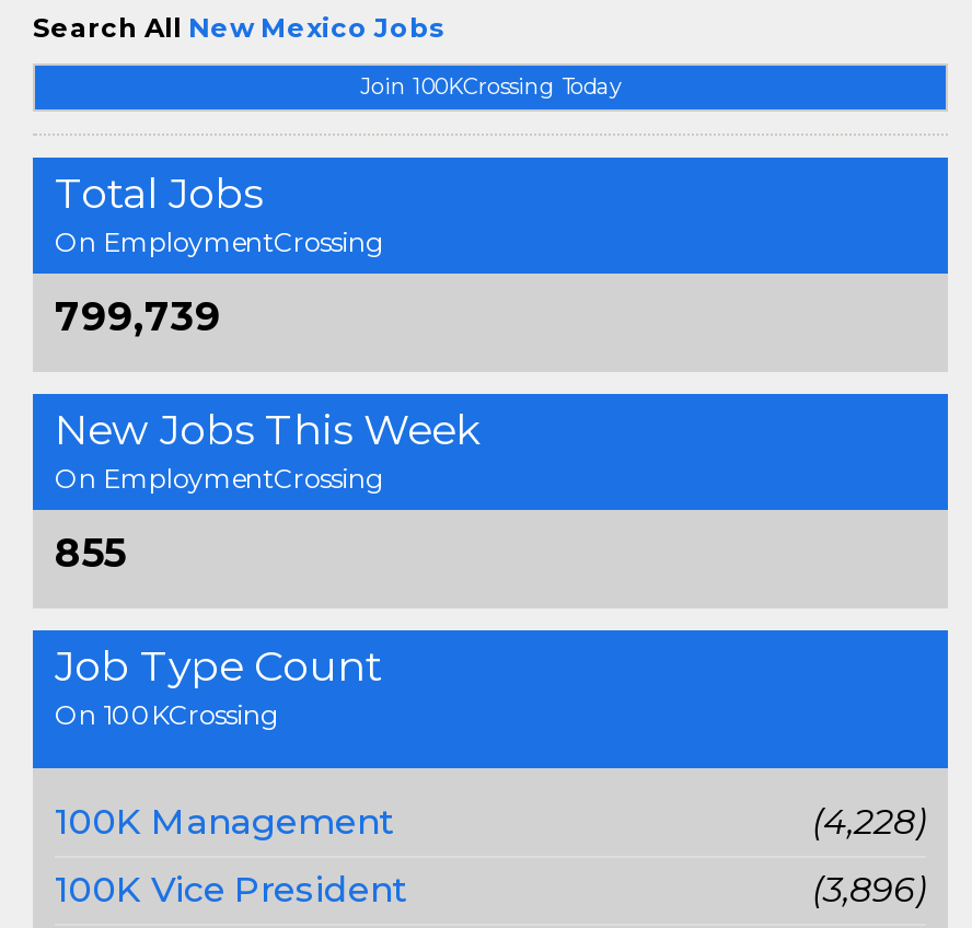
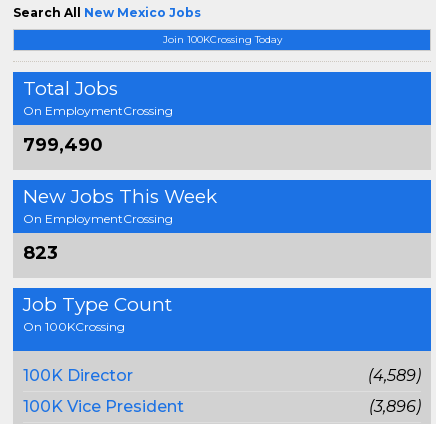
[55,293,221,341] 799,739 -> [23,134,103,156] 799,490
[55,530,125,578] 855 -> [23,242,58,264] 823
[55,801,394,843] 100K Management -> [23,366,133,385] 100K Director
[812,801,926,843] (4,228) -> [368,366,421,385] (4,589)

